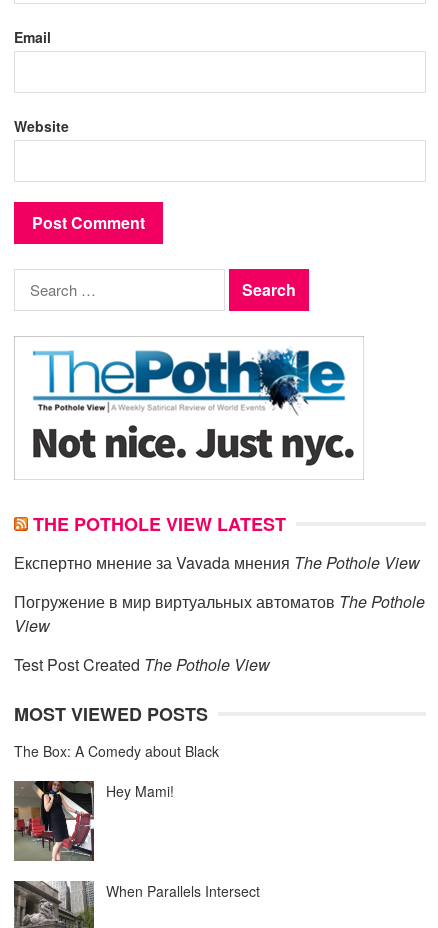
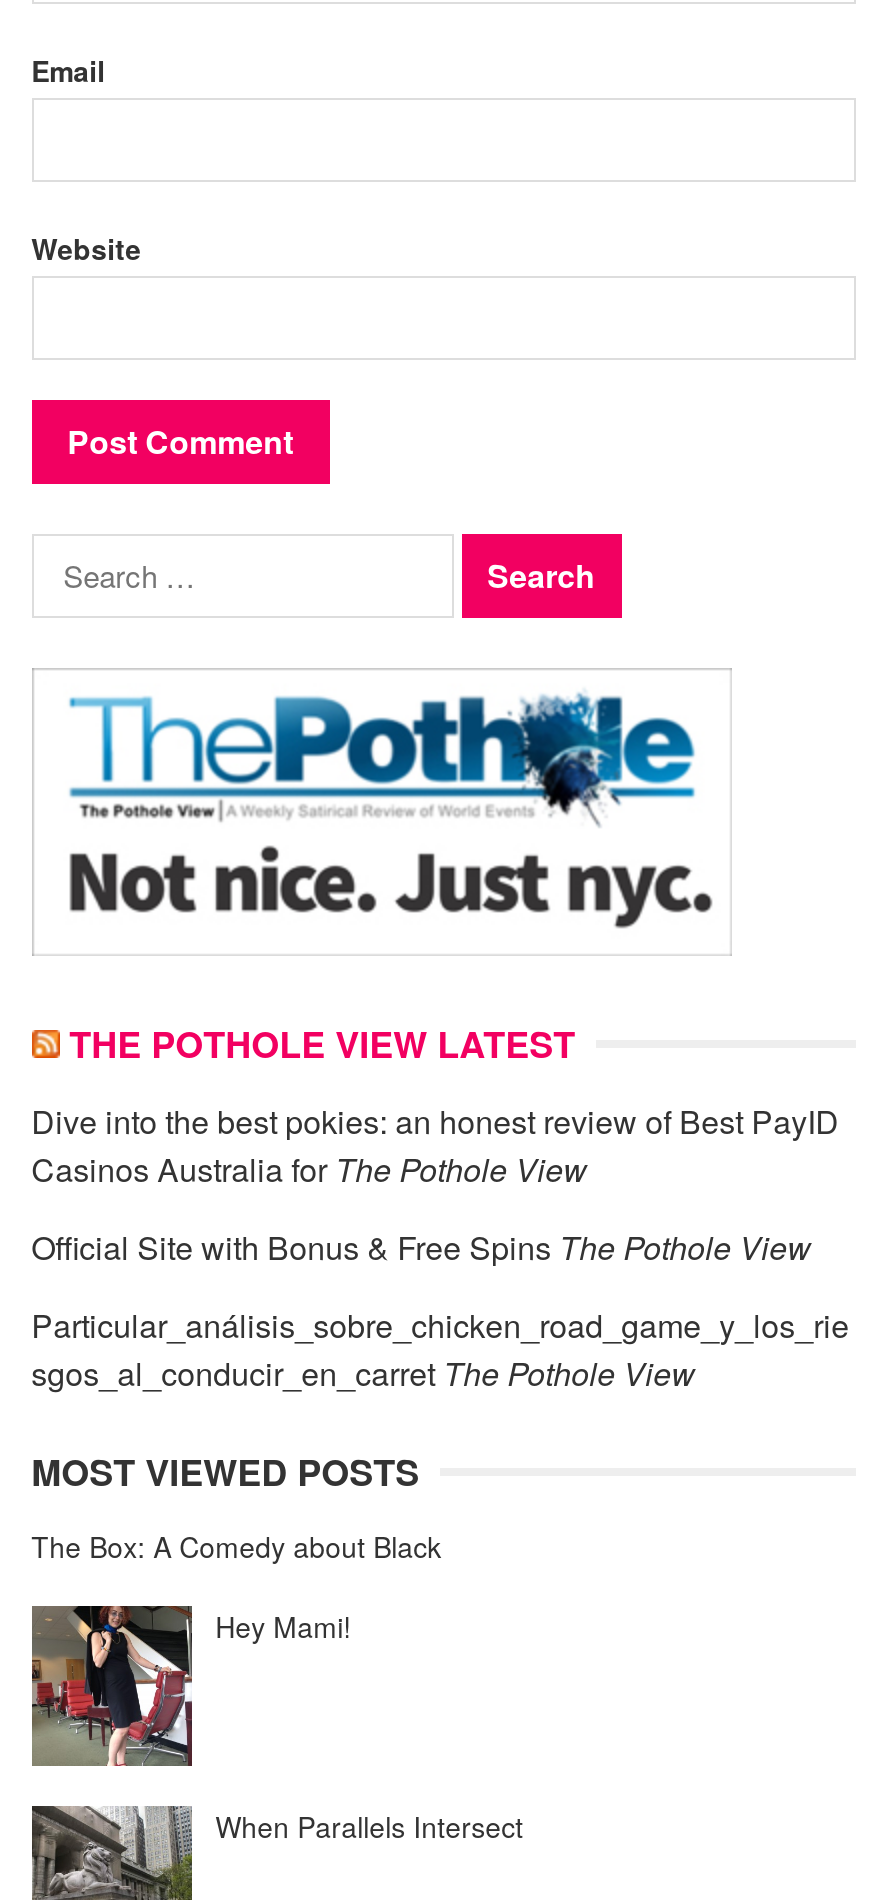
[14,551,420,574] Експертно мнение за Vavada мнения The Pothole View -> [31,1098,839,1192] Dive into the best pokies: an honest review of Best PayID | Casinos Australia for The Pothole View
[14,590,425,637] Погружение в мир виртуальных автоматов The Pothole | View -> [31,1224,811,1270] Official Site with Bonus & Free Spins The Pothole View
[14,653,270,676] Test Post Created The Pothole View -> [31,1302,849,1396] Particular_análisis_sobre_chicken_road_game_y_los_rie | sgos_al_conducir_en_carret The Pothole View

